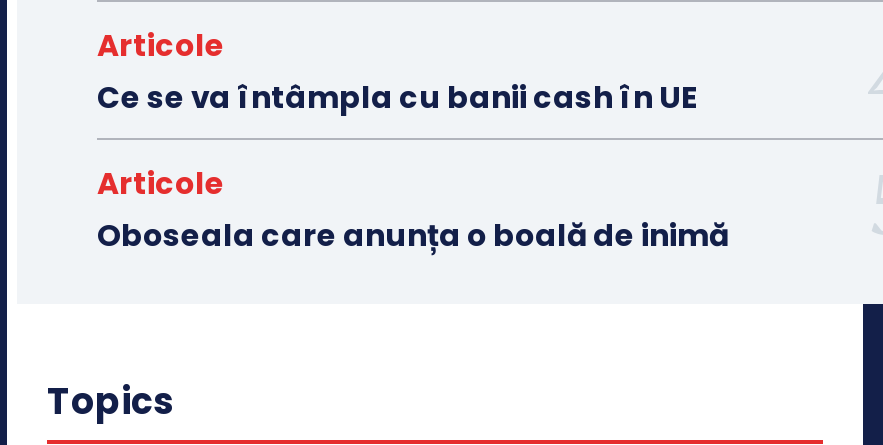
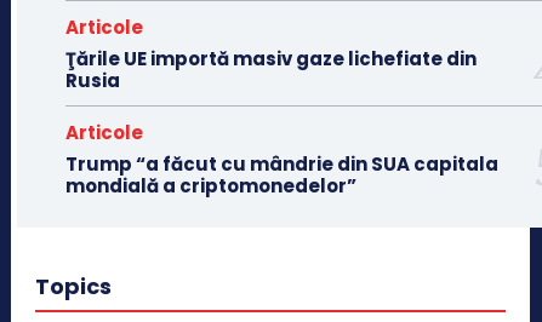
[97,75,697,117] Ce se va întâmpla cu banii cash în UE -> [65,46,477,93] Ţările UE importă masiv gaze lichefiate din | Rusia
[97,213,729,255] Oboseala care anunța o boală de inimă -> [65,151,498,198] Trump “a făcut cu mândrie din SUA capitala | mondială a criptomonedelor”

